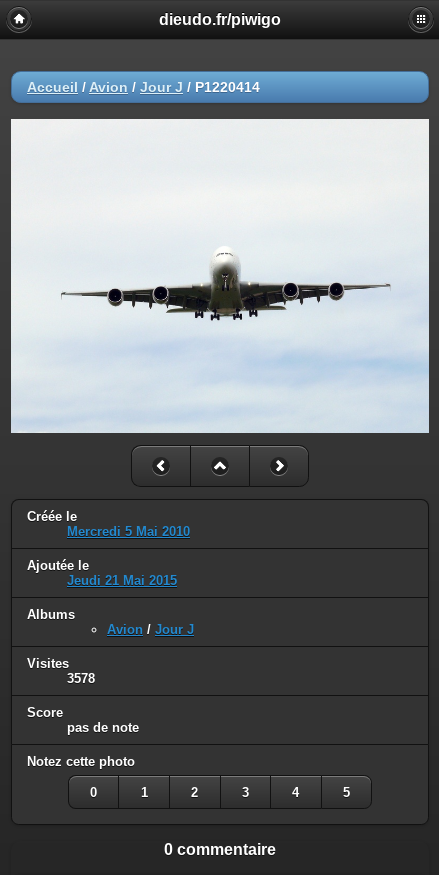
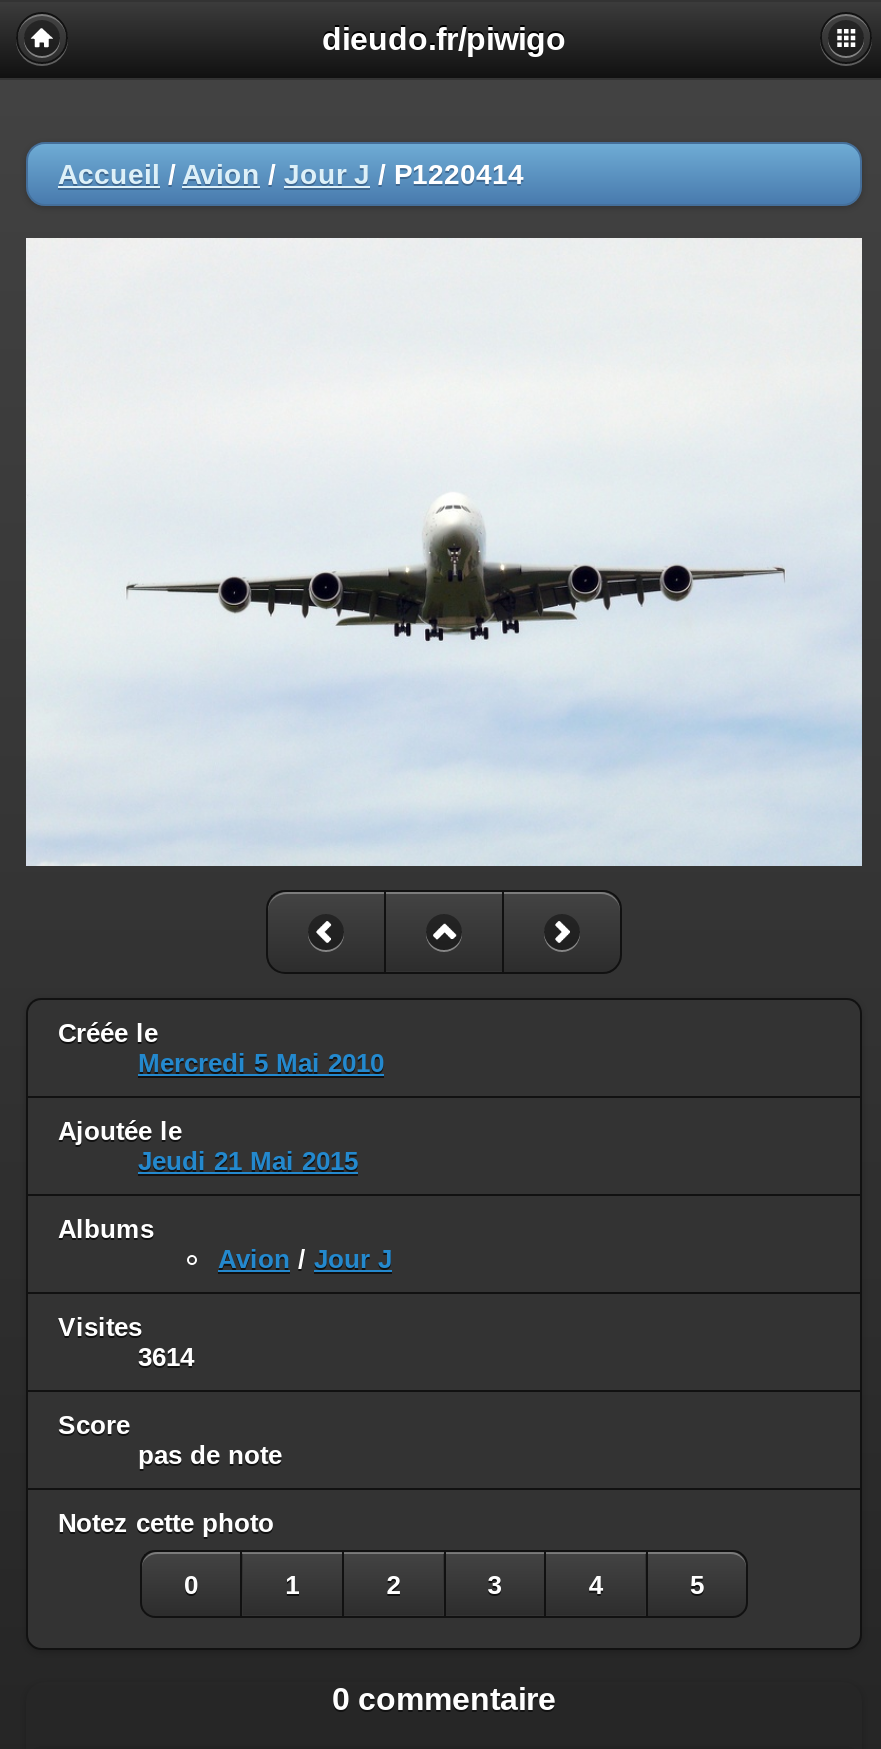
[67,671,95,686] 3578 -> [138,1342,194,1372] 3614

